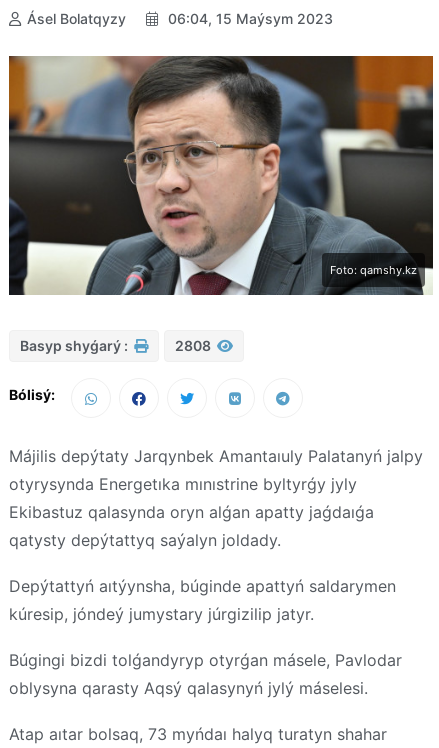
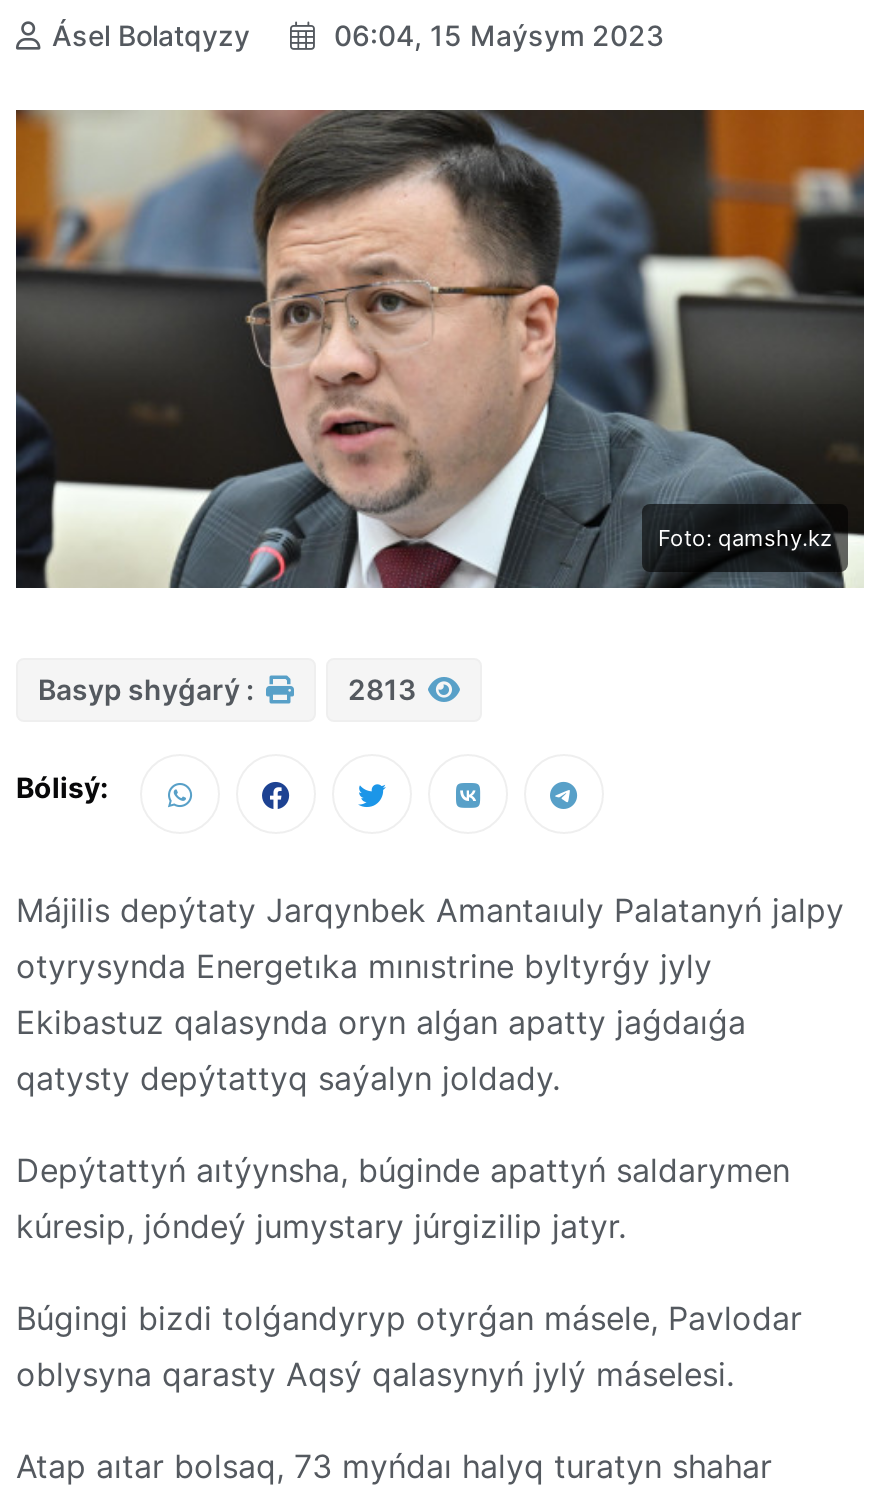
[175,337,214,354] 2808 -> [348,671,422,705] 2813

